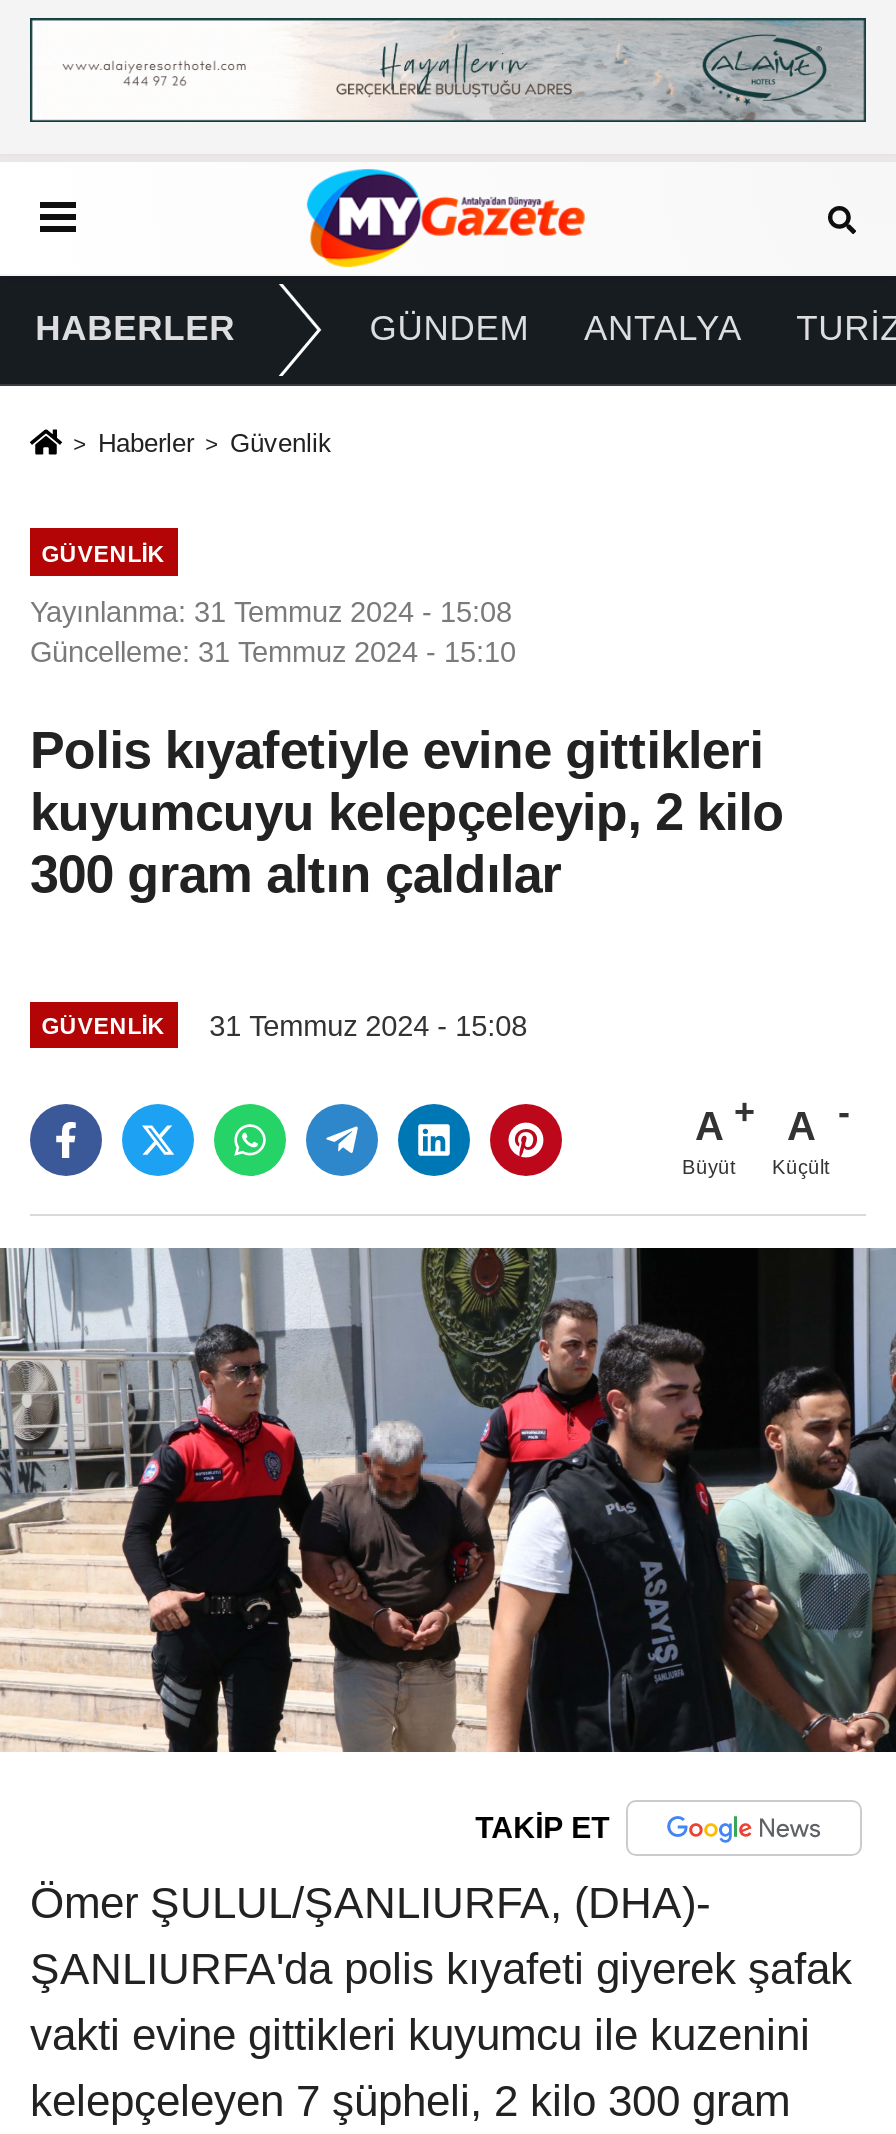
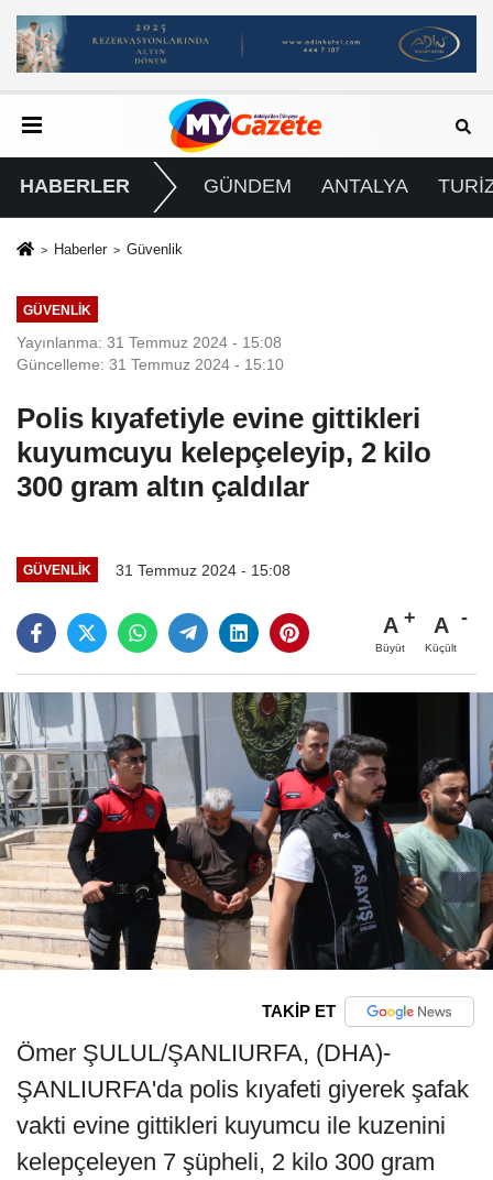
[30,18,866,122] [image] -> [17,15,476,73] [image]

